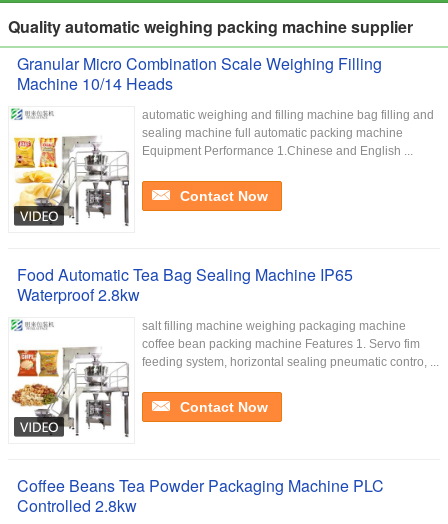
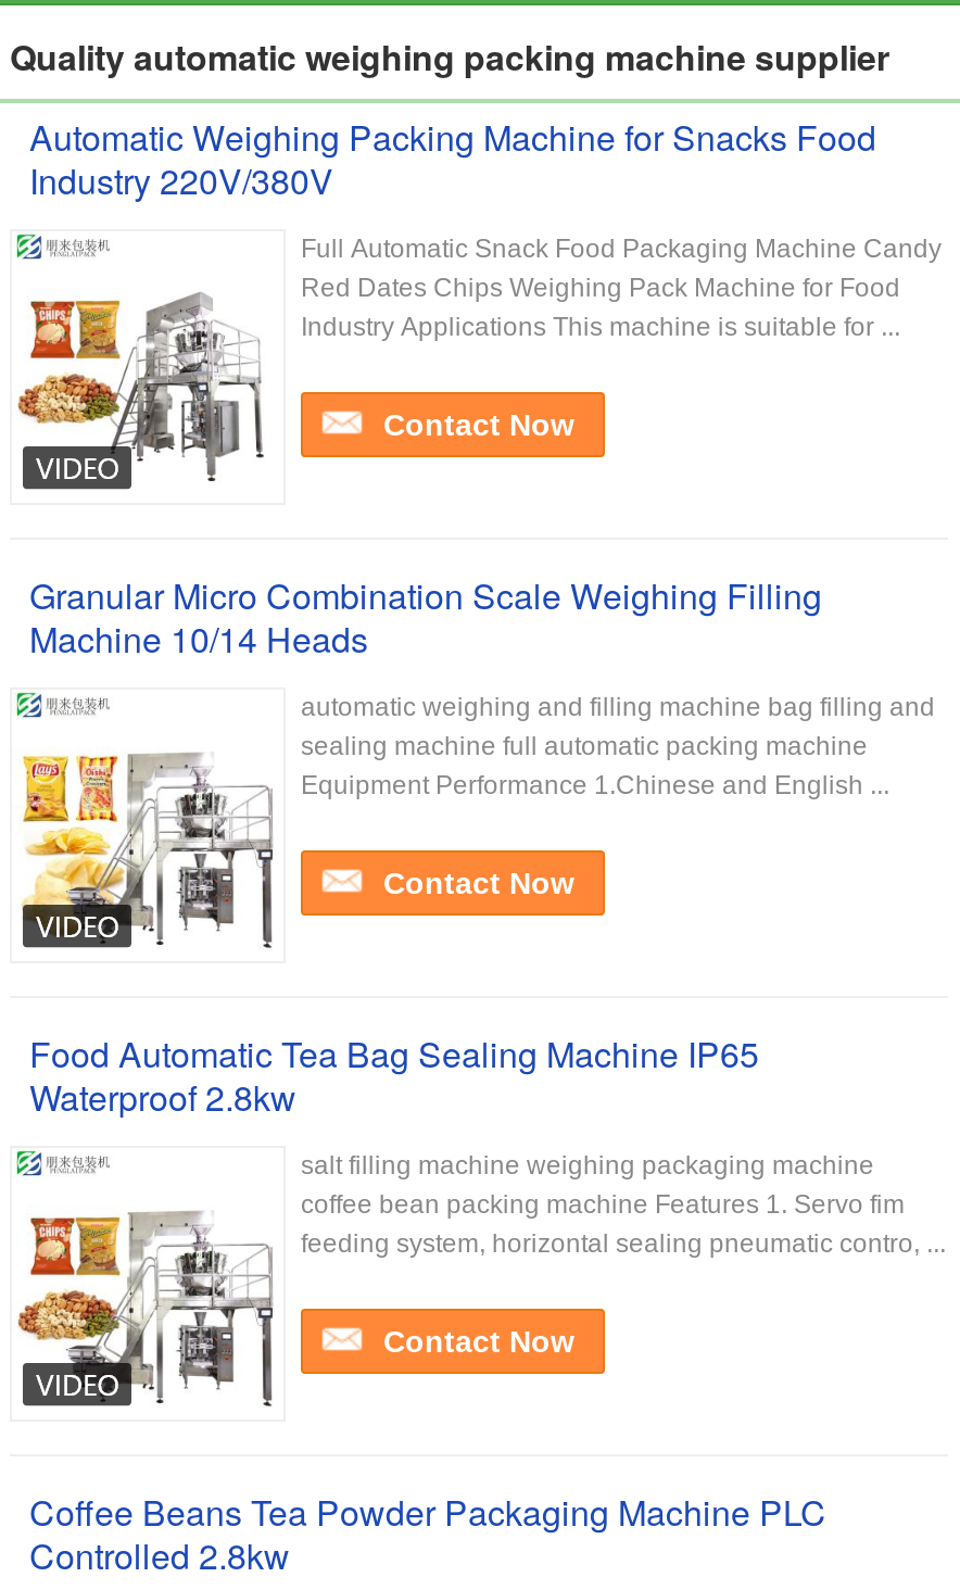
none -> [16,112,942,483] [image] | Automatic Weighing Packing Machine for Snacks Food | Industry 220V/380V | Full Automatic Snack Food Packaging Machine Candy | Red Dates Chips Weighing Pack Machine for Food | Industry Applications This machine is suitable for ... | Contact Now

